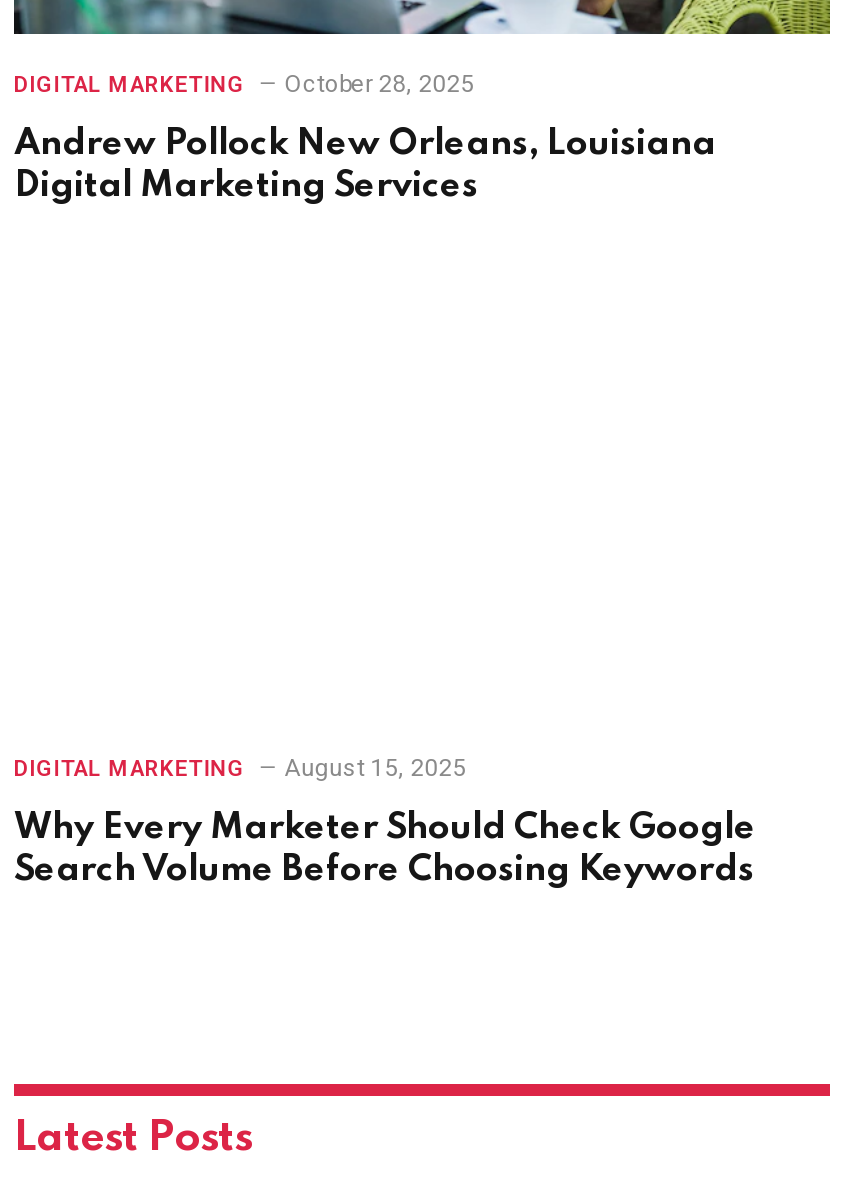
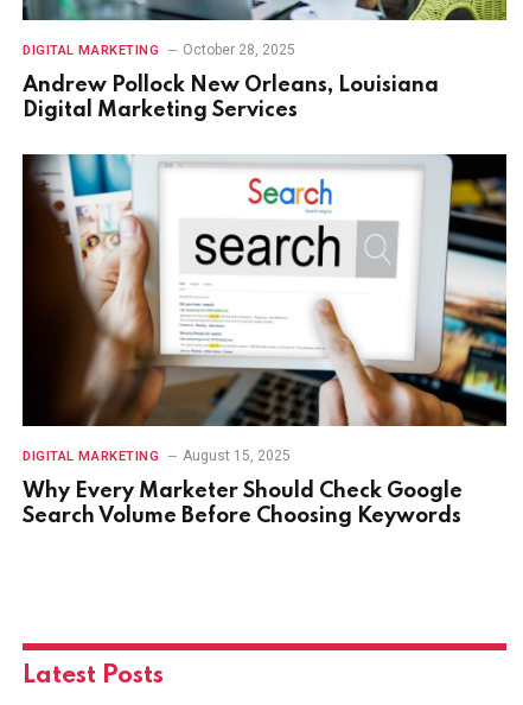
none -> [21,153,508,427] [image]

